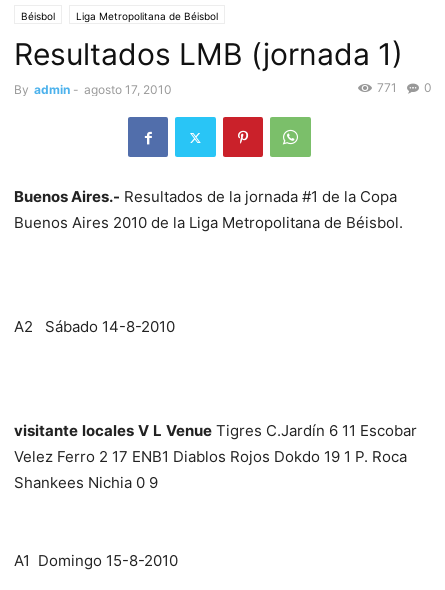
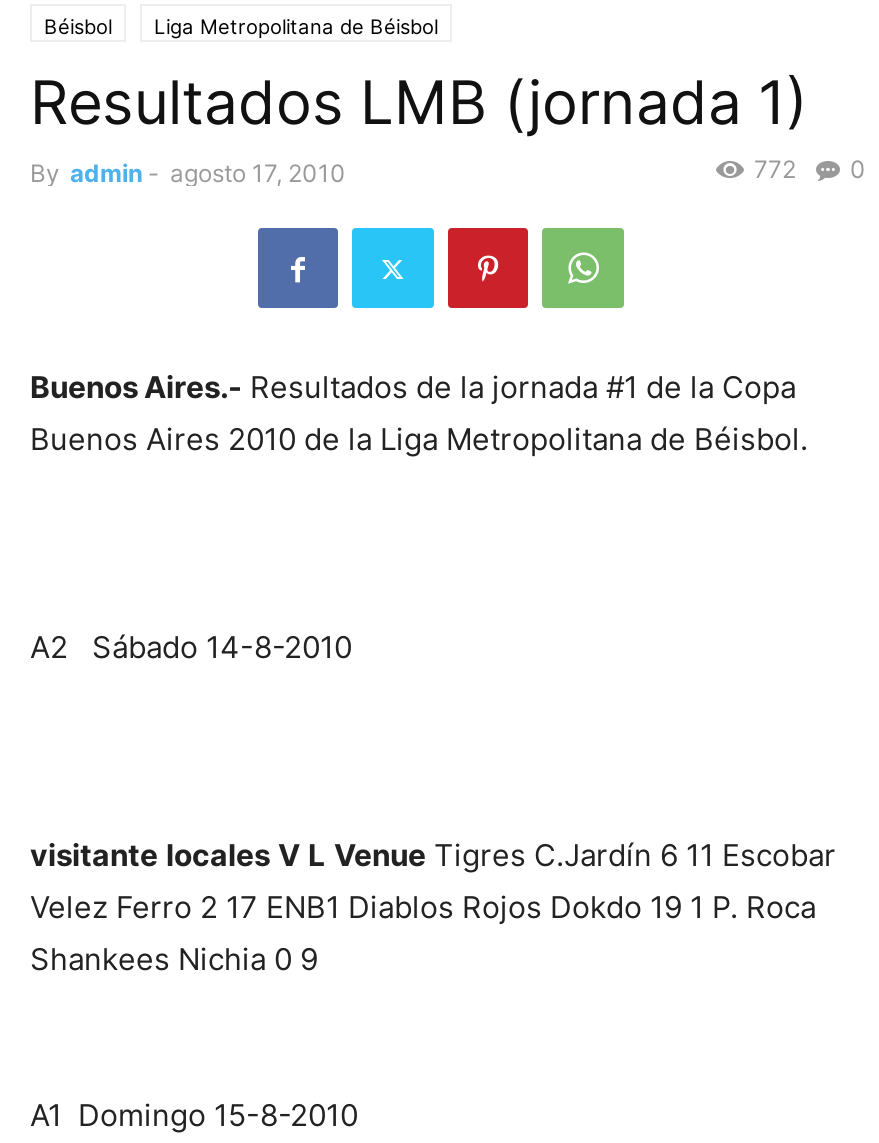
[377,80,432,95] 771 0 -> [754,154,866,184] 772 0

